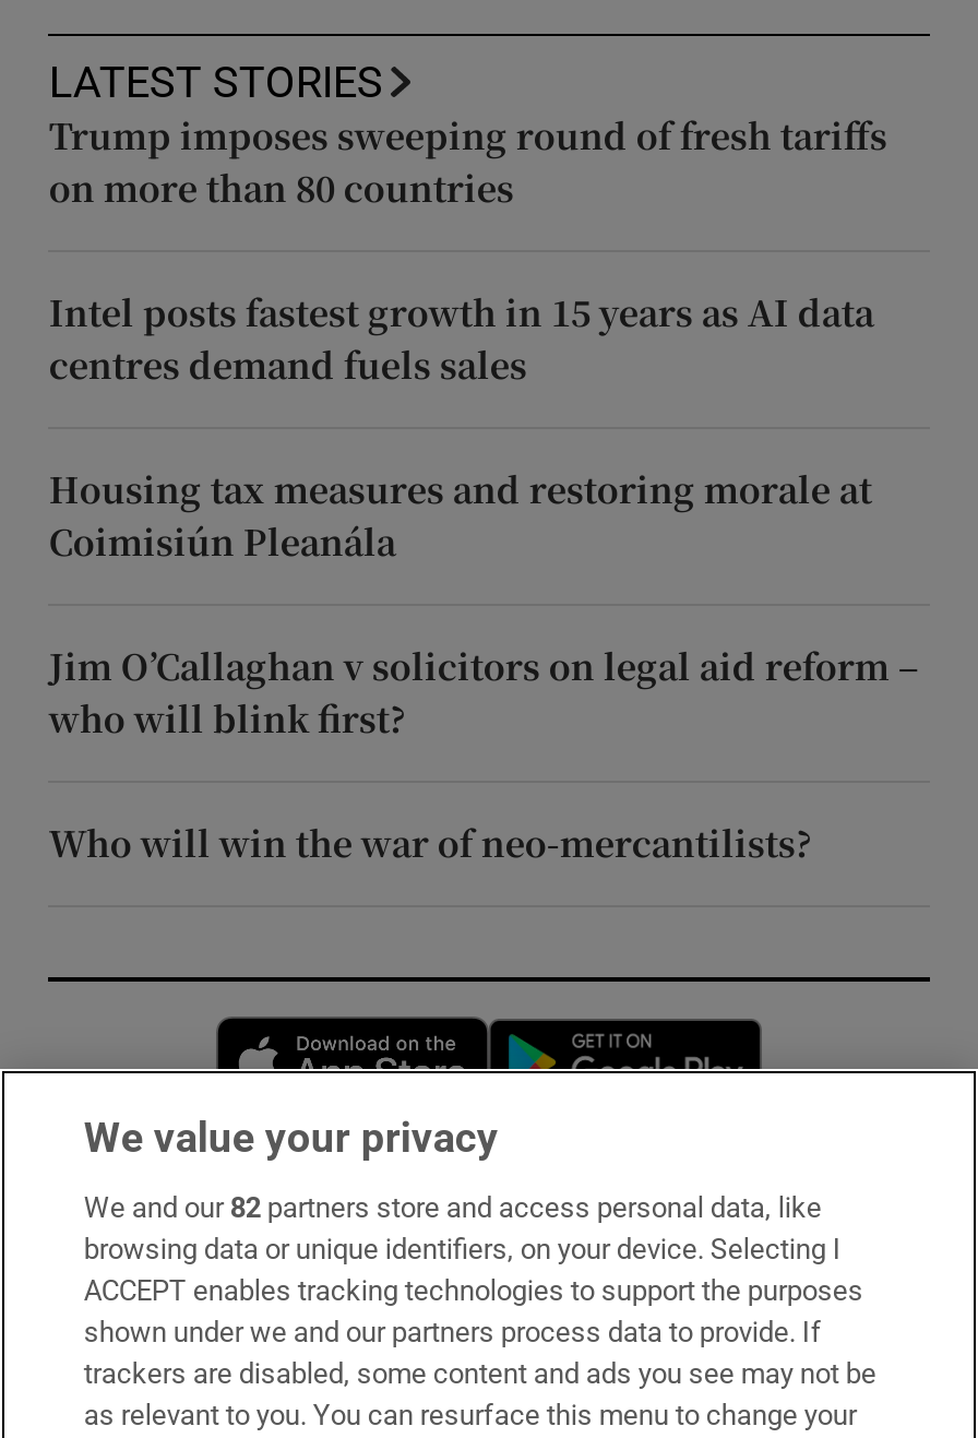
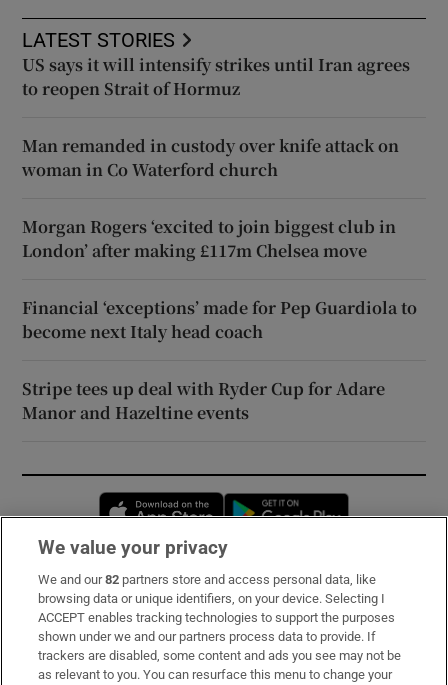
[49,110,887,213] Trump imposes sweeping round of fresh tariffs | on more than 80 countries -> [22,53,410,100] US says it will intensify strikes until Iran agrees | to reopen Strait of Hormuz
[49,287,874,390] Intel posts fastest growth in 15 years as AI data | centres demand fuels sales -> [22,134,399,181] Man remanded in custody over knife attack on | woman in Co Waterford church
[49,464,872,566] Housing tax measures and restoring morale at | Coimisiún Pleanála -> [22,215,396,262] Morgan Rogers ‘excited to join biggest club in | London’ after making £117m Chelsea move
[49,641,918,743] Jim O’Callaghan v solicitors on legal aid reform – | who will blink first? -> [22,296,417,343] Financial ‘exceptions’ made for Pep Guardiola to | become next Italy head coach
[49,818,813,868] Who will win the war of neo-mercantilists? -> [22,377,385,424] Stripe tees up deal with Ryder Cup for Adare | Manor and Hazeltine events

